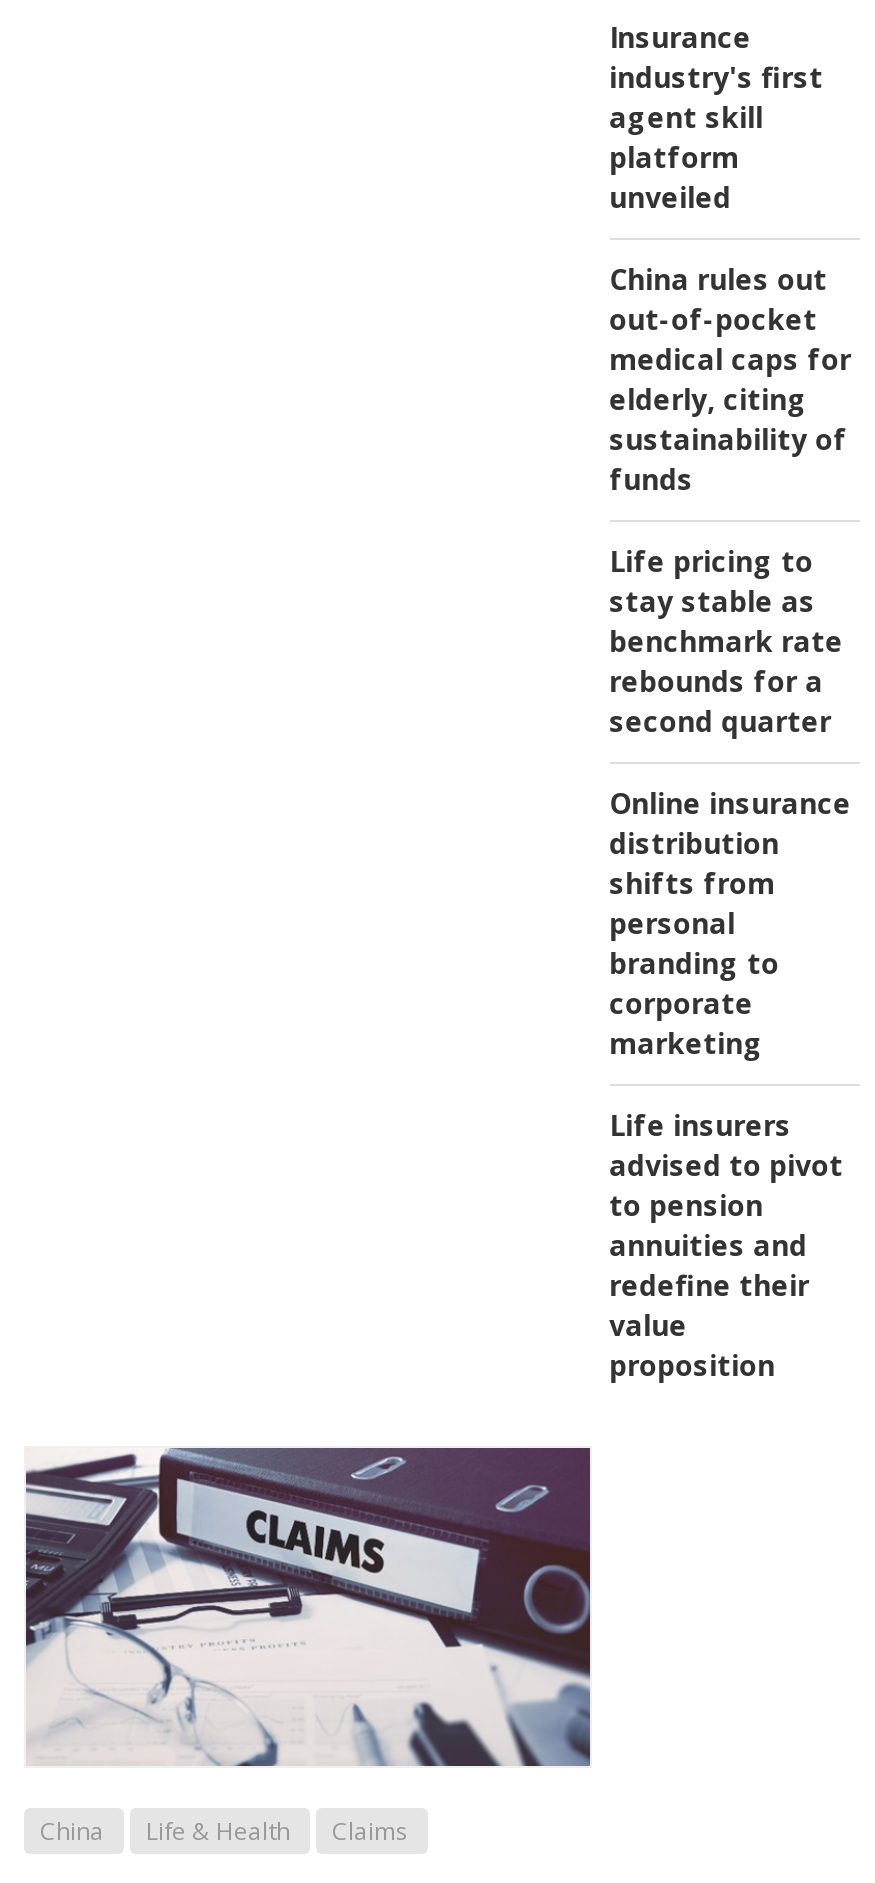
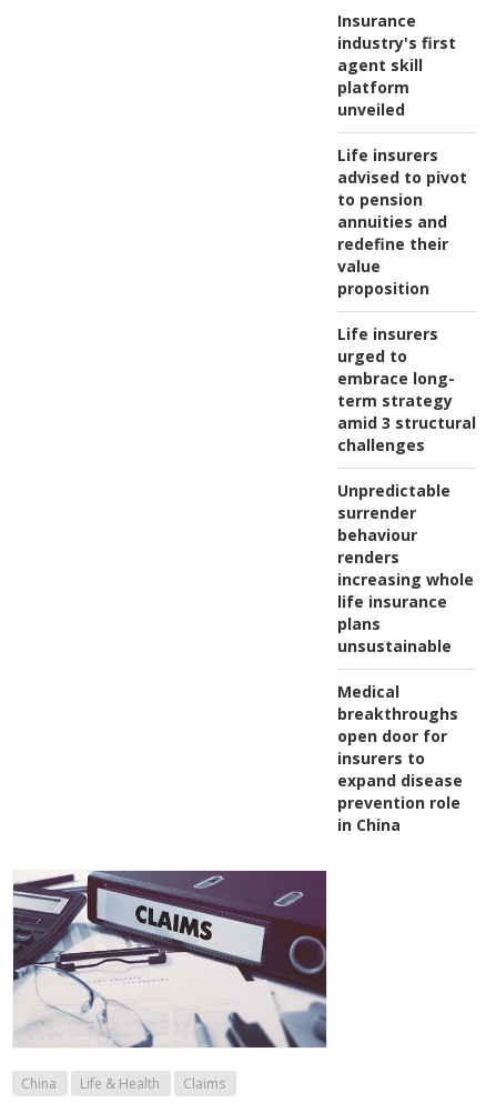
[609,260,851,1062] China rules out | out-of-pocket | medical caps for | elderly, citing | sustainability of | funds | Life pricing to | stay stable as | benchmark rate | rebounds for a | second quarter | Online insurance | distribution | shifts from | personal | branding to | corporate | marketing -> none
moved [609,1106,843,1384] -> [337,145,467,299]: Life insurers | advised to pivot | to pension | annuities and | redefine their | value | proposition
none -> [337,323,476,835] Life insurers | urged to | embrace long- | term strategy | amid 3 structural | challenges | Unpredictable | surrender | behaviour | renders | increasing whole | life insurance | plans | unsustainable | Medical | breakthroughs | open door for | insurers to | expand disease | prevention role | in China

